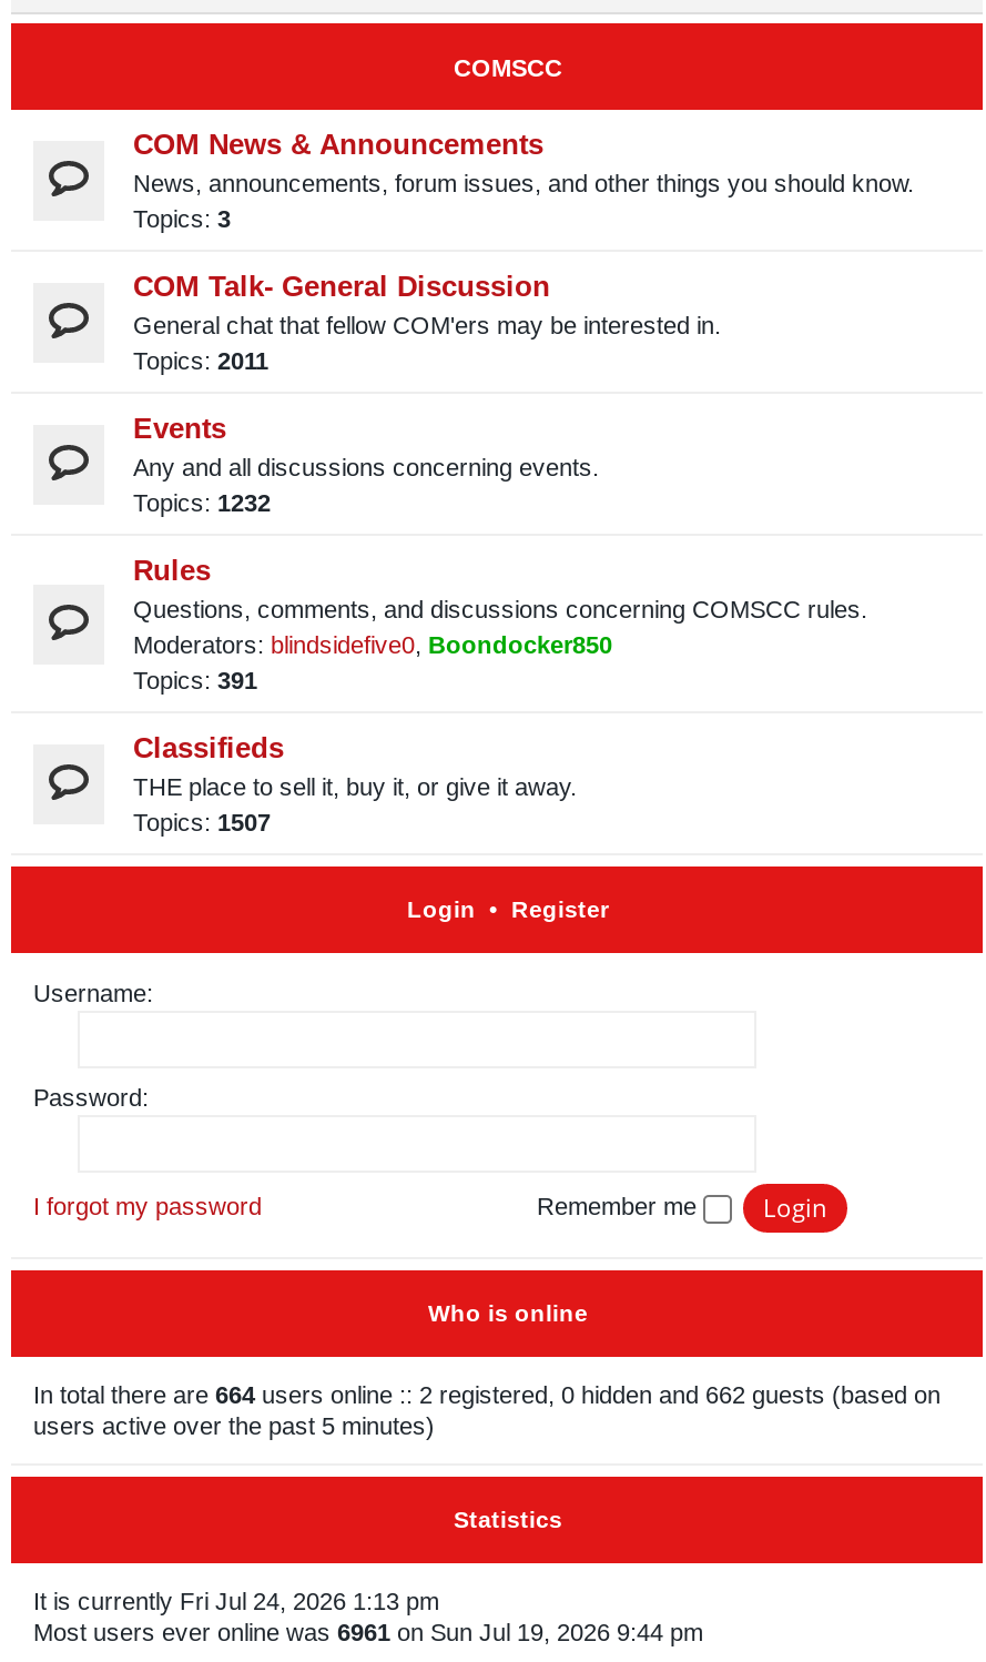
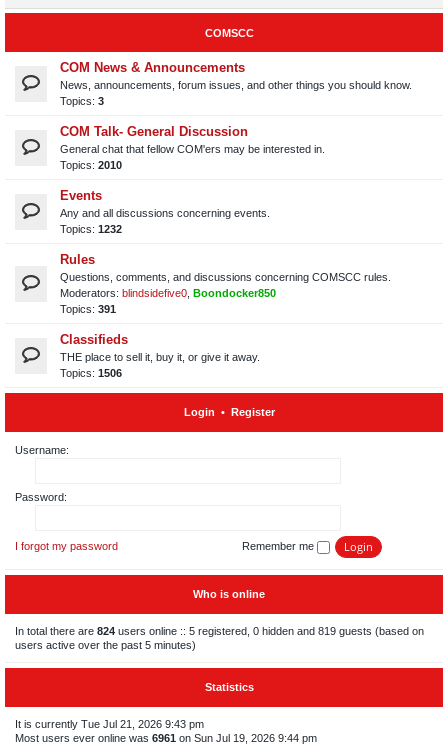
[133,347,268,374] Topics: 2011 -> [60,159,122,171] Topics: 2010
[133,809,271,835] Topics: 1507 -> [60,367,122,379] Topics: 1506
[33,1381,941,1408] In total there are 664 users online :: 2 registered, 0 hidden and 662 guests (based on -> [15,625,424,637] In total there are 824 users online :: 5 registered, 0 hidden and 819 guests (based on
[33,1587,439,1614] It is currently Fri Jul 24, 2026 1:13 pm -> [15,718,204,730] It is currently Tue Jul 21, 2026 9:43 pm

